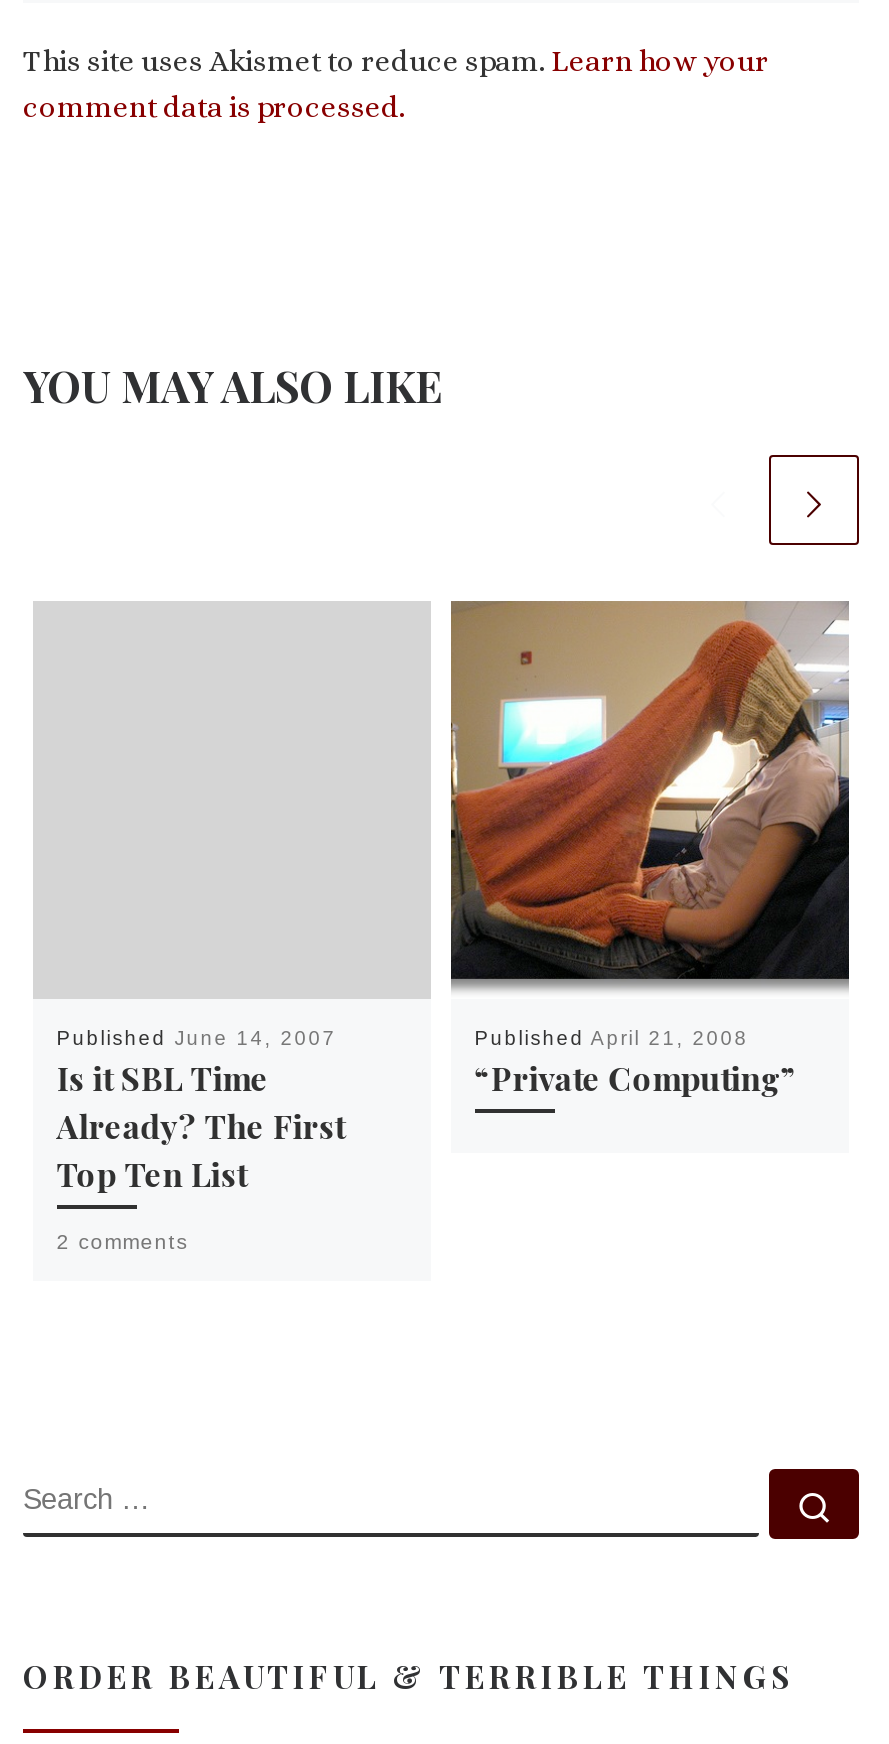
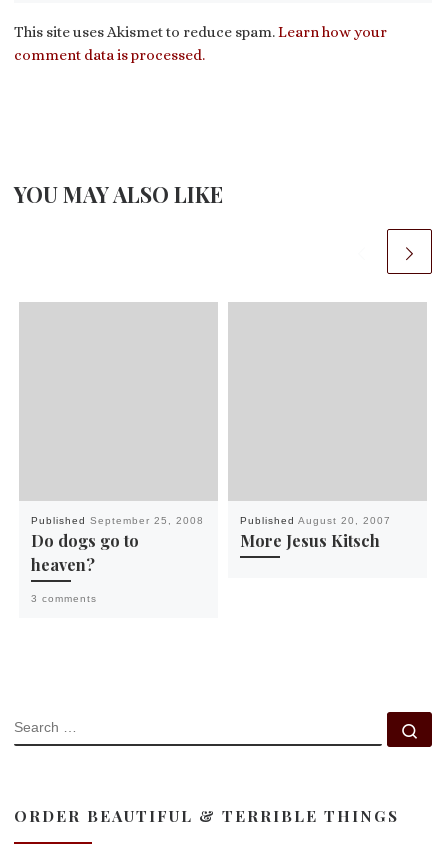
[449,601,851,987] [image] -> none
[56,1026,344,1194] Published June 14, 2007 | Is it SBL Time | Already? The First | Top Ten List -> [31,515,204,575] Published September 25, 2008 | Do dogs go to | heaven?
[474,1026,796,1098] Published April 21, 2008 | “Private Computing” -> [240,515,391,551] Published August 20, 2007 | More Jesus Kitsch
[56,1230,188,1252] 2 comments -> [31,593,97,604] 3 comments

